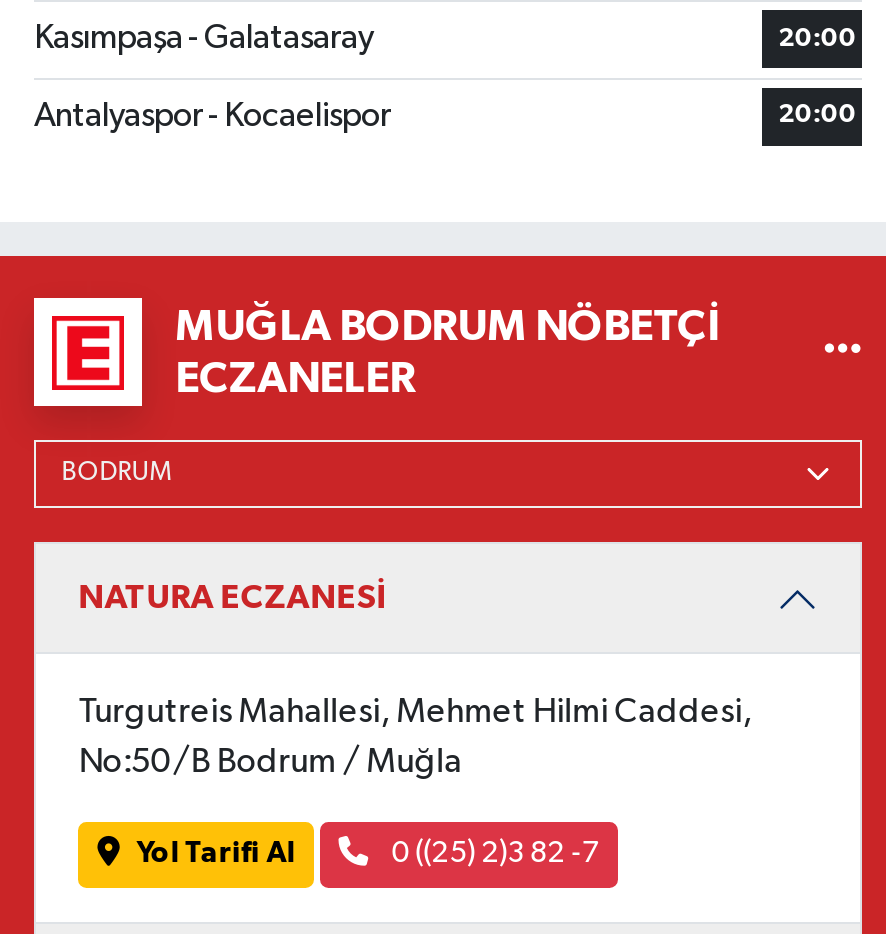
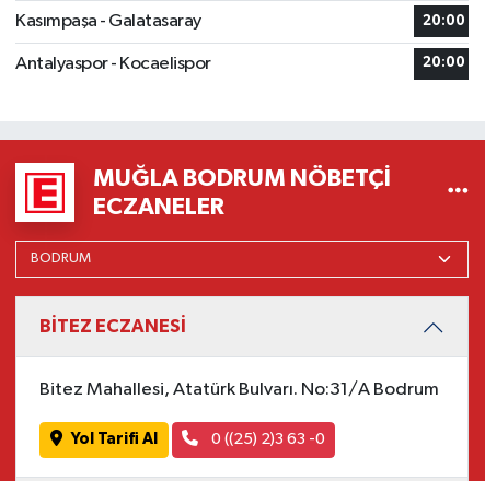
[78,581,752,780] NATURA ECZANESİ | Turgutreis Mahallesi, Mehmet Hilmi Caddesi, | No:50/B Bodrum / Muğla -> [40,317,439,399] BİTEZ ECZANESİ | Bitez Mahallesi, Atatürk Bulvarı. No:31/A Bodrum
[386,839,600,869] 0 ((25) 2)3 82 -7 -> [208,431,325,447] 0 ((25) 2)3 63 -0

